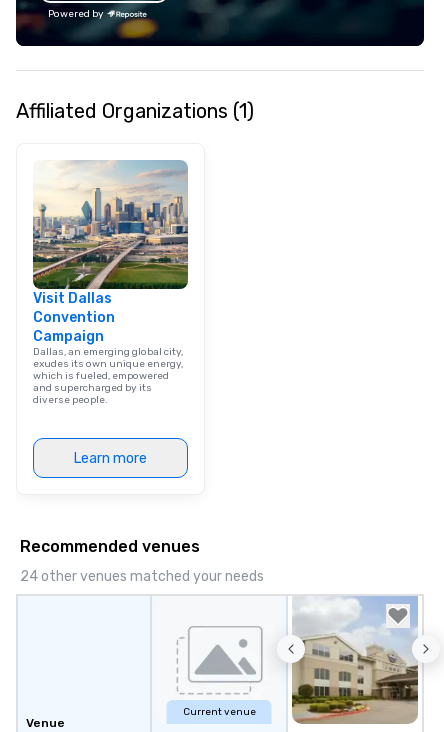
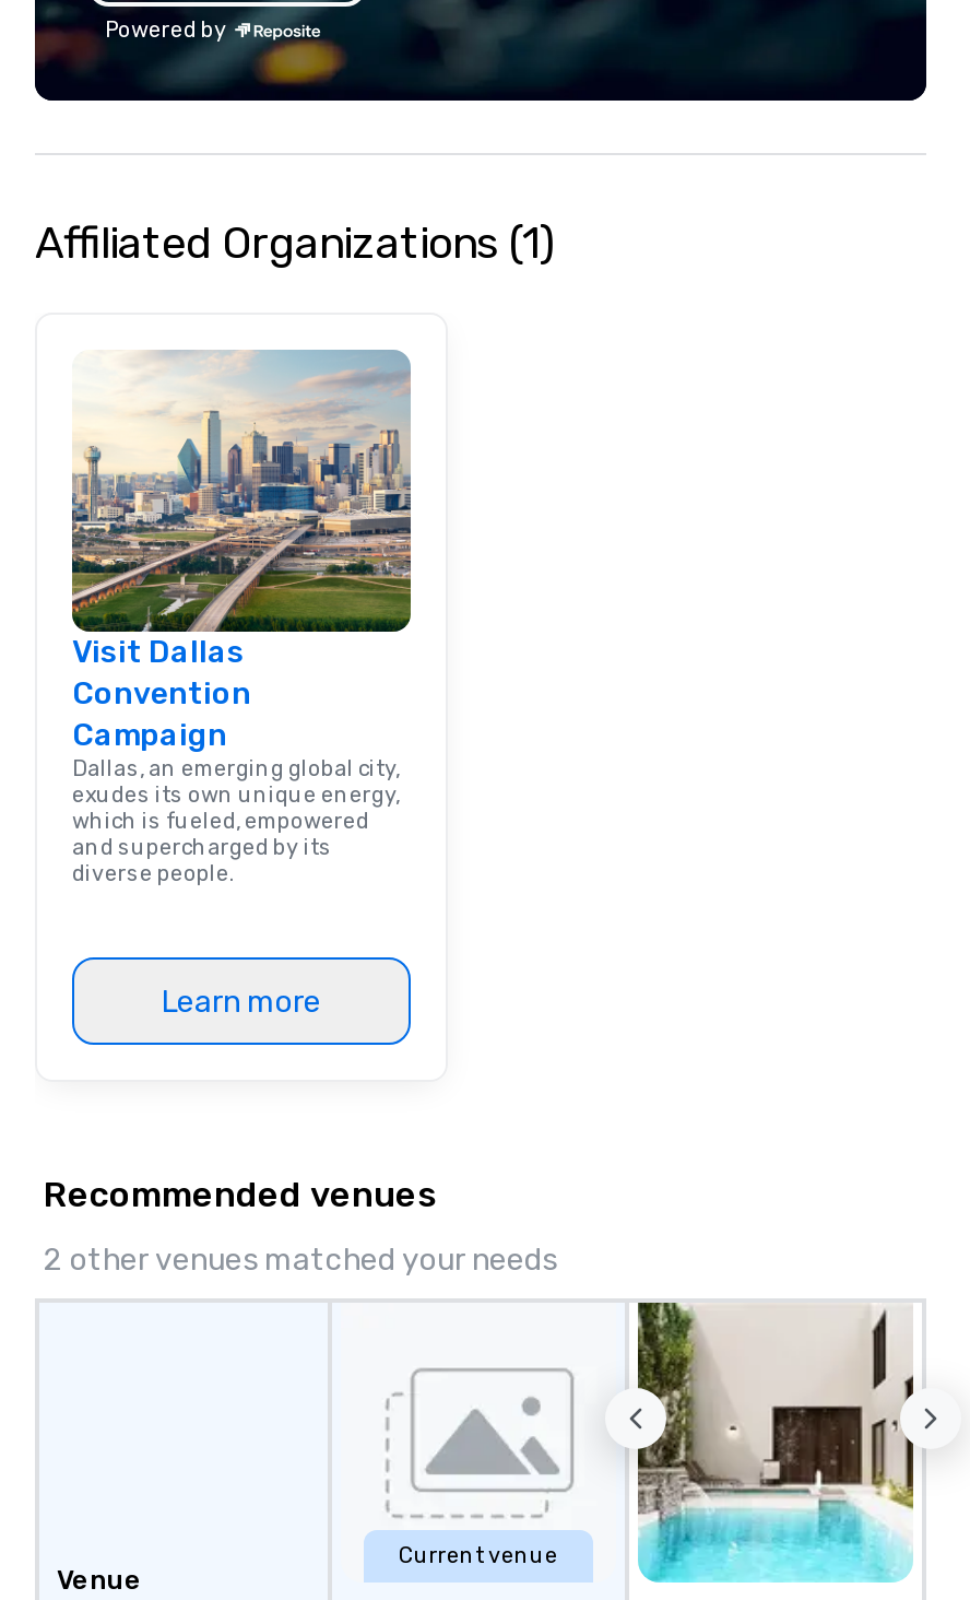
[20,568,264,585] 24 other venues matched your needs -> [44,1242,557,1279] 2 other venues matched your needs
[291,596,419,725] [image] -> [636,1301,915,1585] [image]

